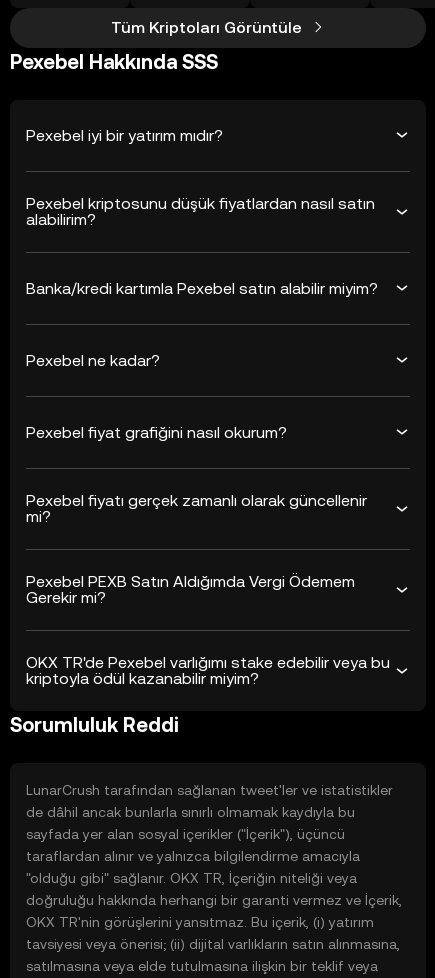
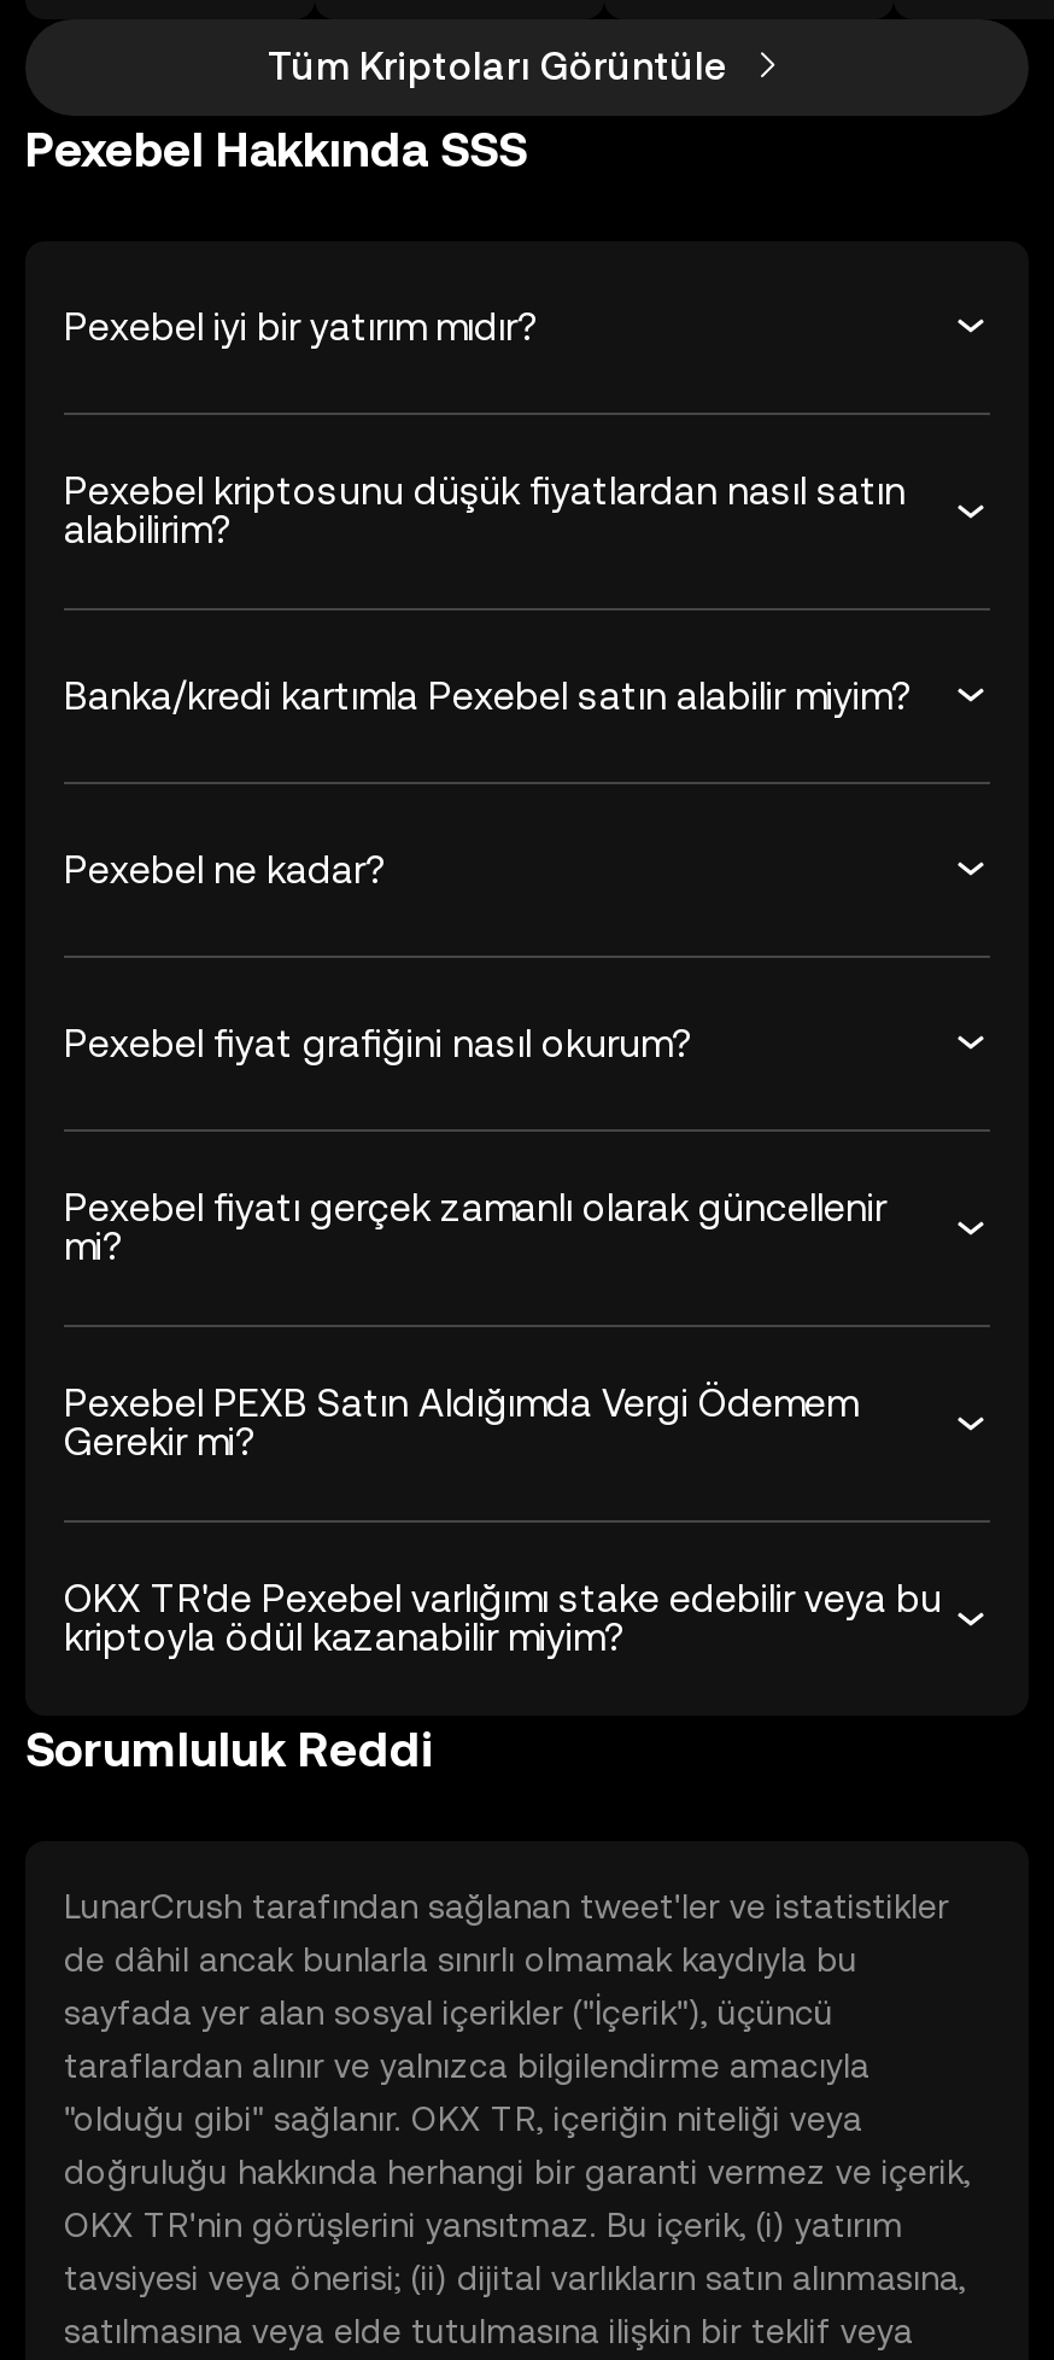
[26,870,357,886] "olduğu gibi" sağlanır. OKX TR, İçeriğin niteliği veya -> [64,2099,862,2138] "olduğu gibi" sağlanır. OKX TR, içeriğin niteliği veya
[26,892,402,908] doğruluğu hakkında herhangi bir garanti vermez ve İçerik, -> [64,2152,971,2191] doğruluğu hakkında herhangi bir garanti vermez ve içerik,

